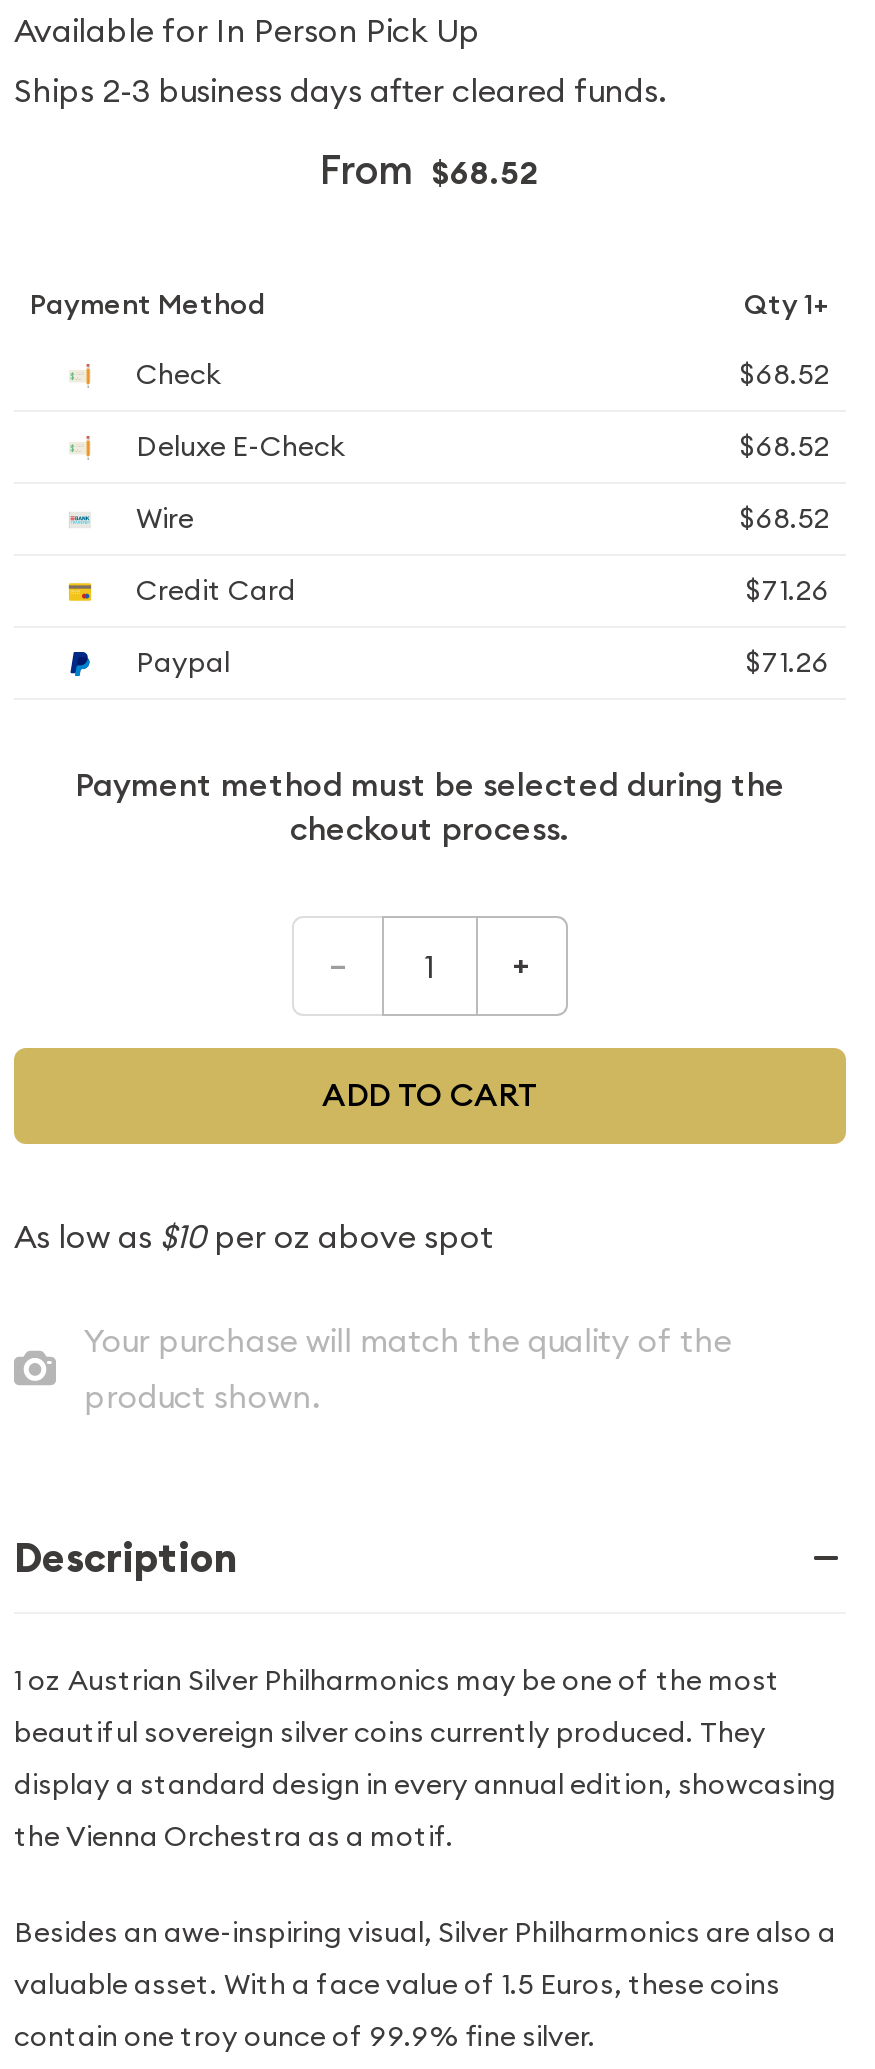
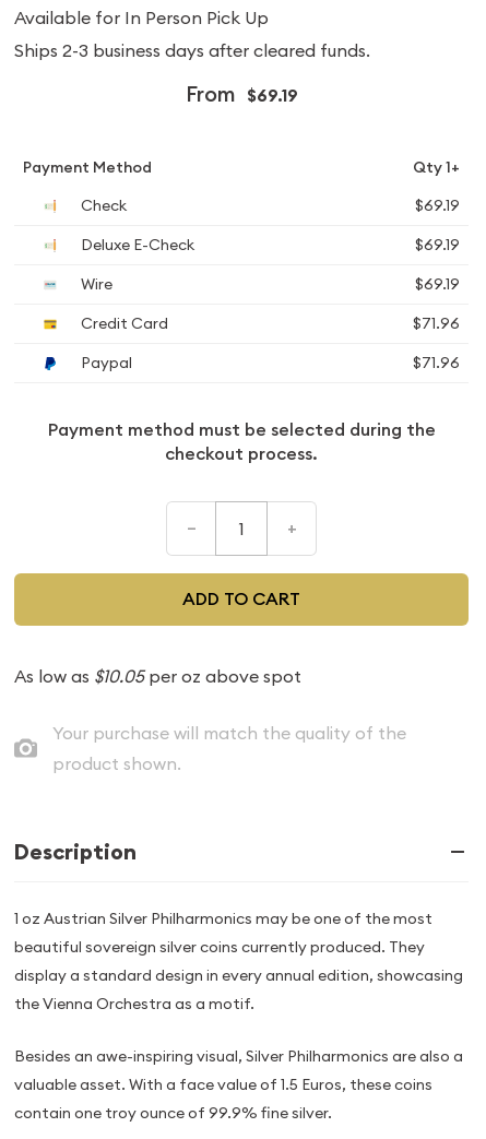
[320,144,540,196] From $68.52 -> [185,80,298,108] From $69.19
[740,356,830,392] $68.52 -> [415,195,460,215] $69.19
[740,428,830,464] $68.52 -> [415,235,460,254] $69.19
[740,500,830,536] $68.52 -> [415,274,460,294] $69.19
[746,572,830,608] $71.26 -> [413,313,460,333] $71.96
[746,644,830,680] $71.26 -> [413,353,460,372] $71.96
[14,1216,494,1256] As low as $10 per oz above spot -> [14,665,301,687] As low as $10.05 per oz above spot

